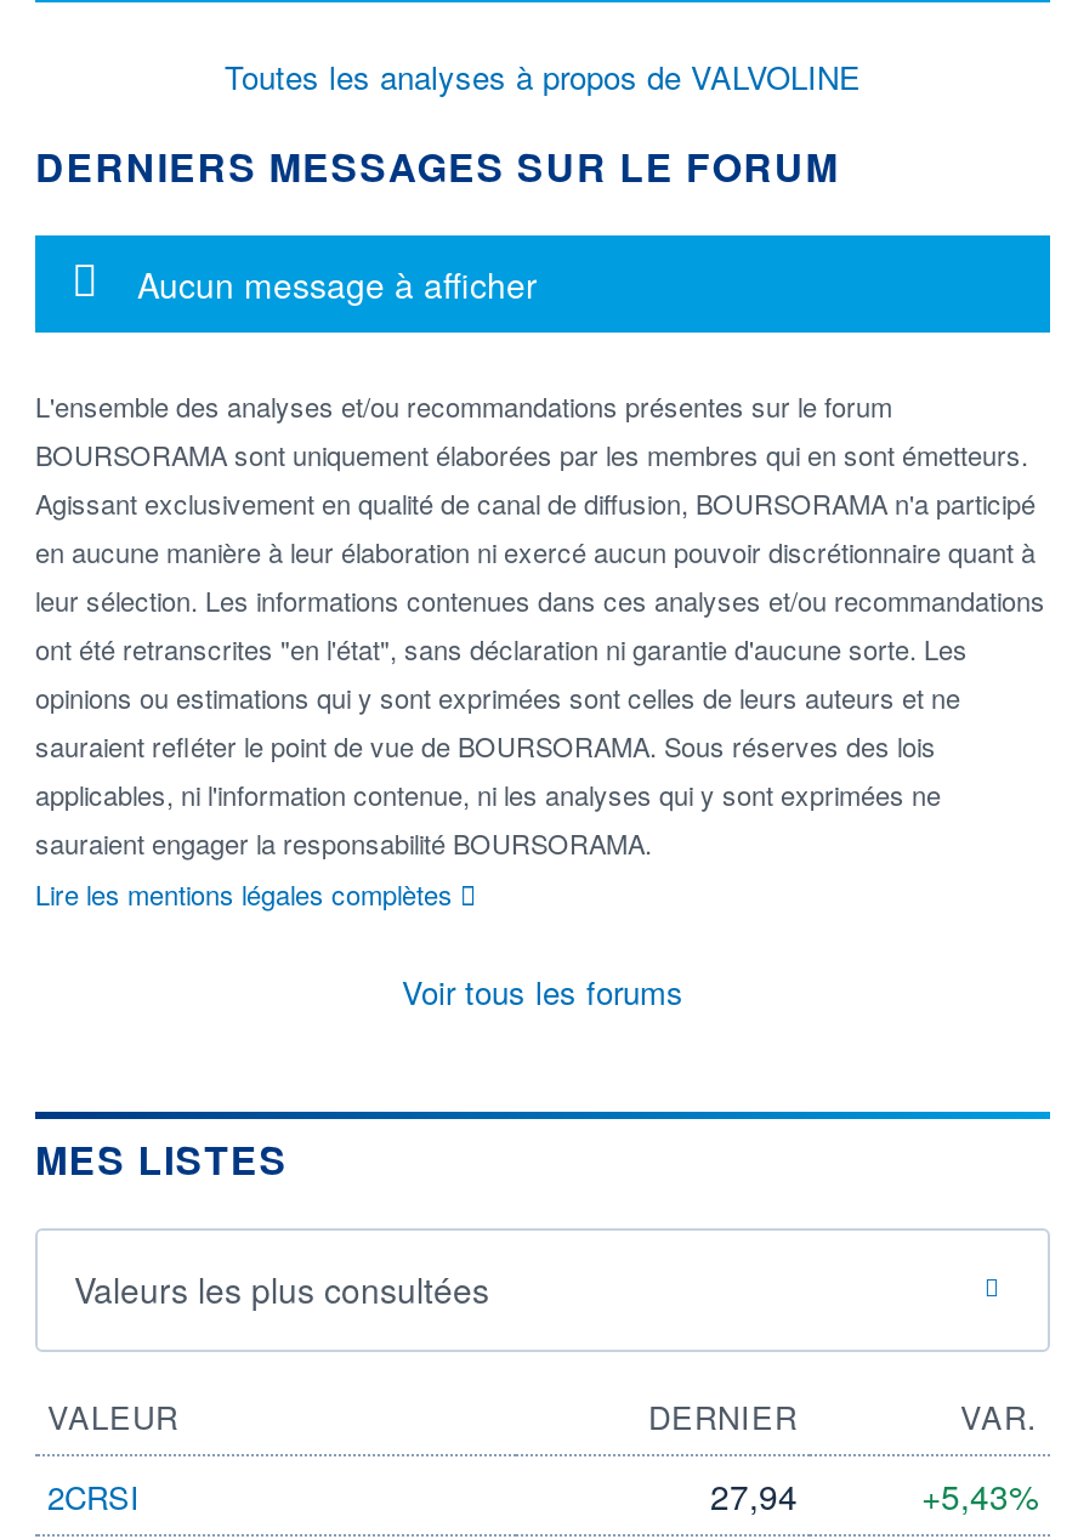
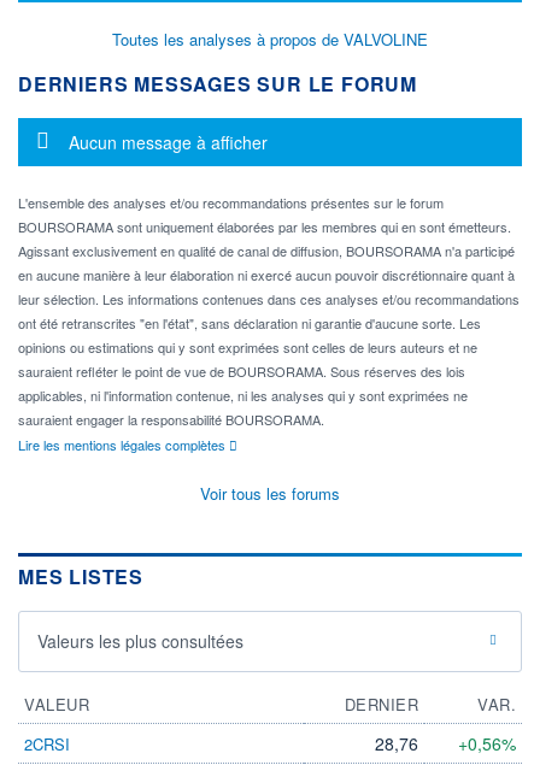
[710,1471,798,1520] 27,94 -> [375,731,418,755] 28,76
[921,1471,1038,1520] +5,43% -> [458,731,516,755] +0,56%

